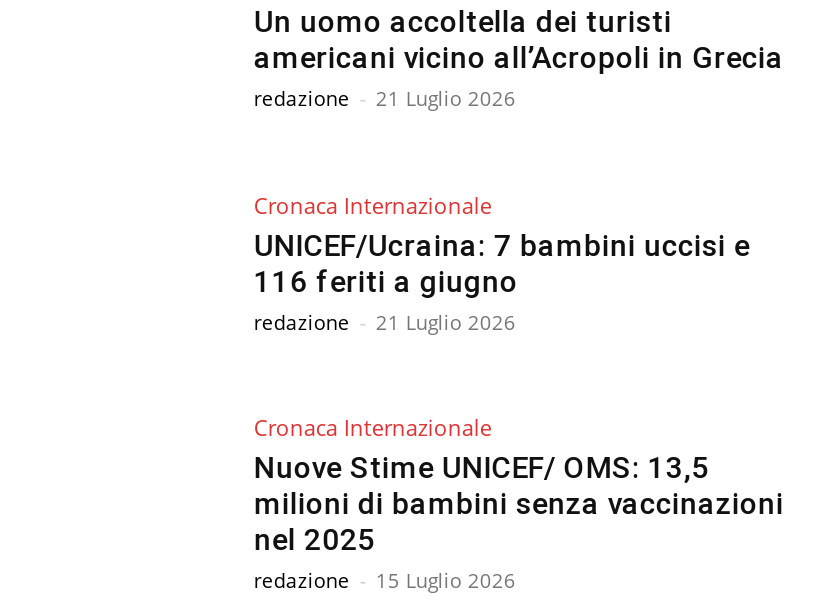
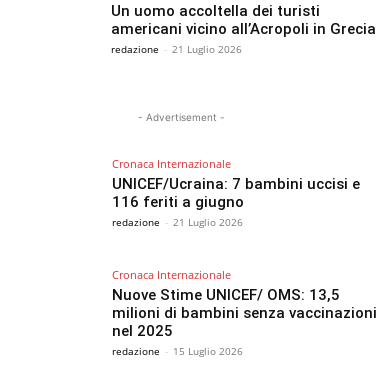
none -> [137,111,224,123] - Advertisement -

